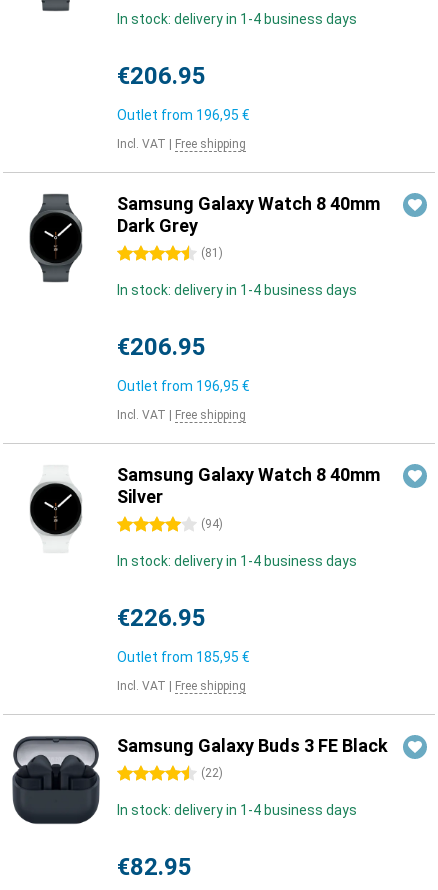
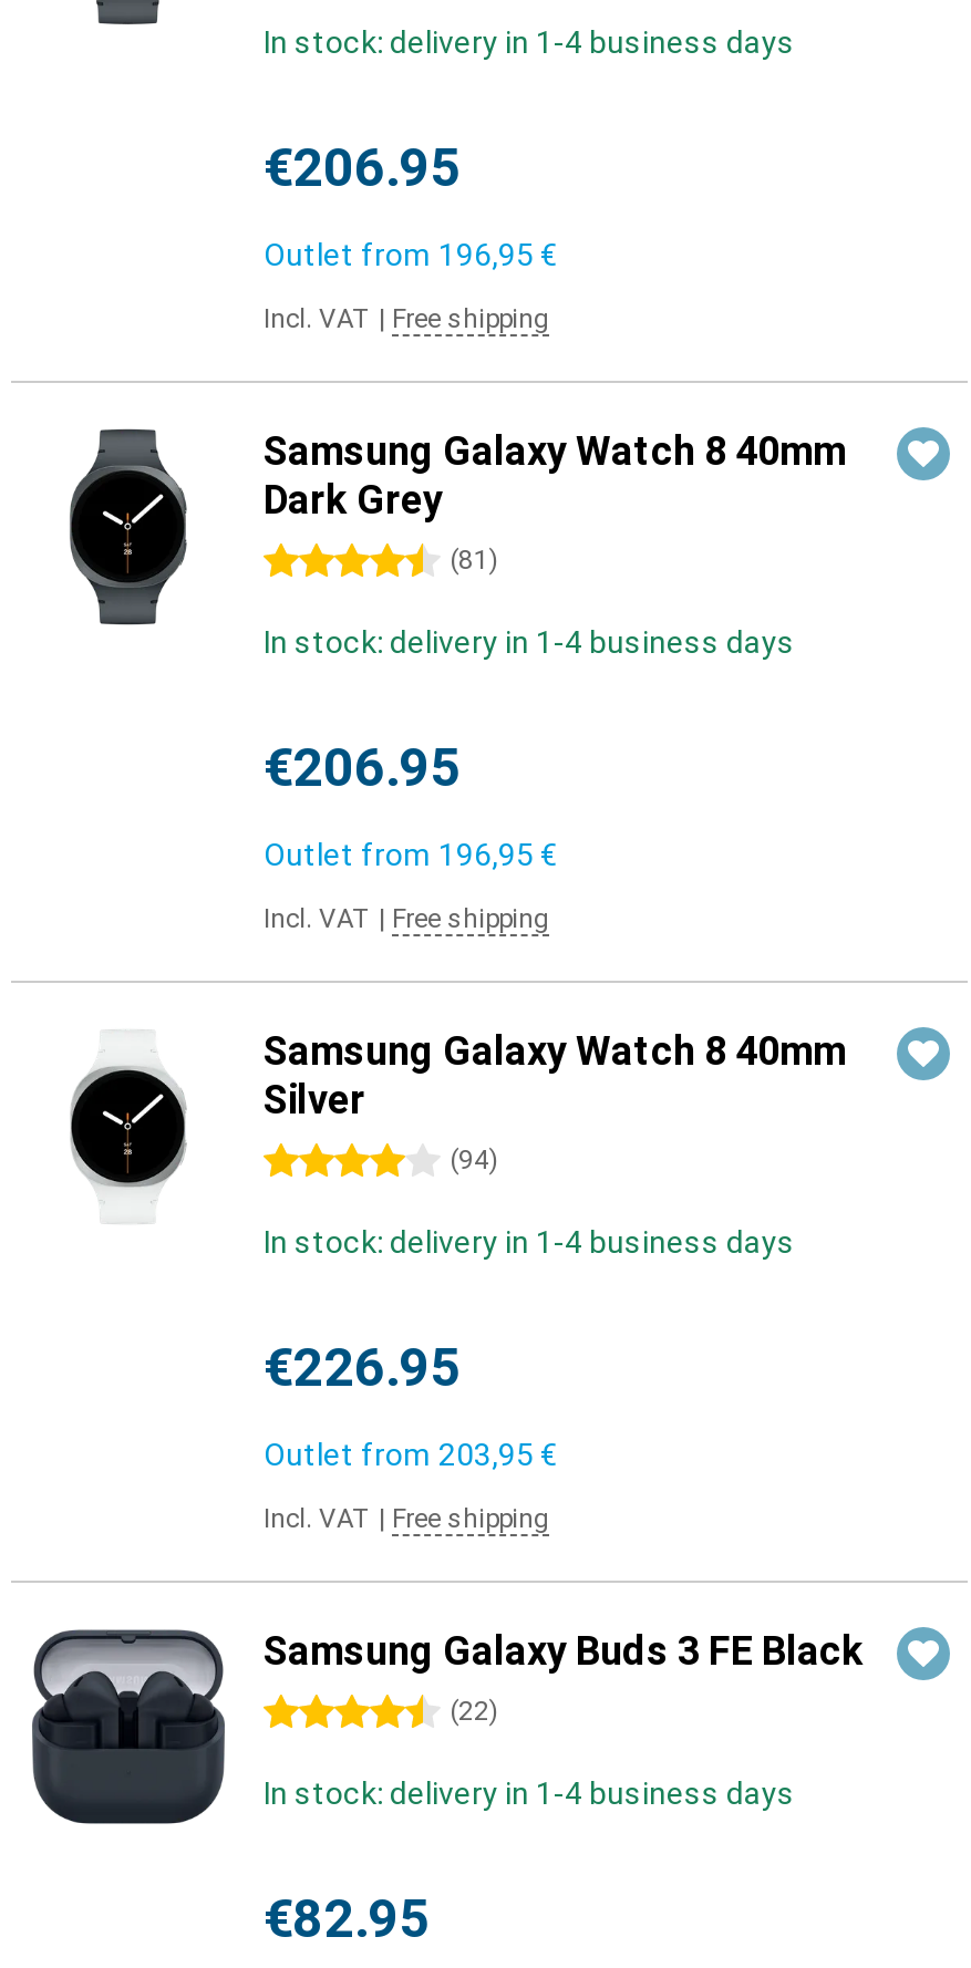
[117,649,250,665] Outlet from 185,95 € -> [264,1437,558,1472] Outlet from 203,95 €

